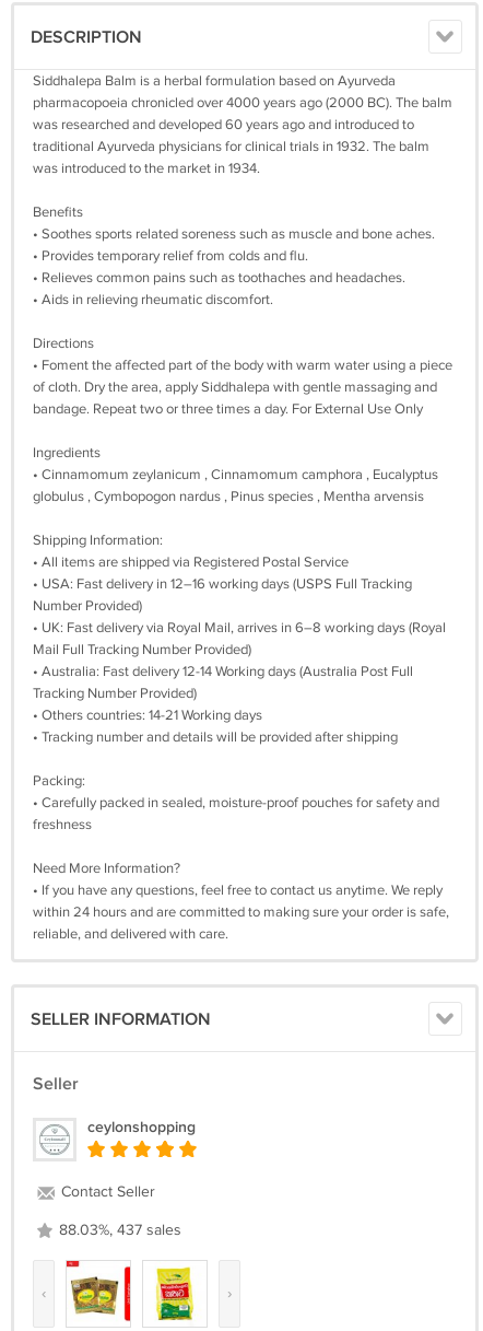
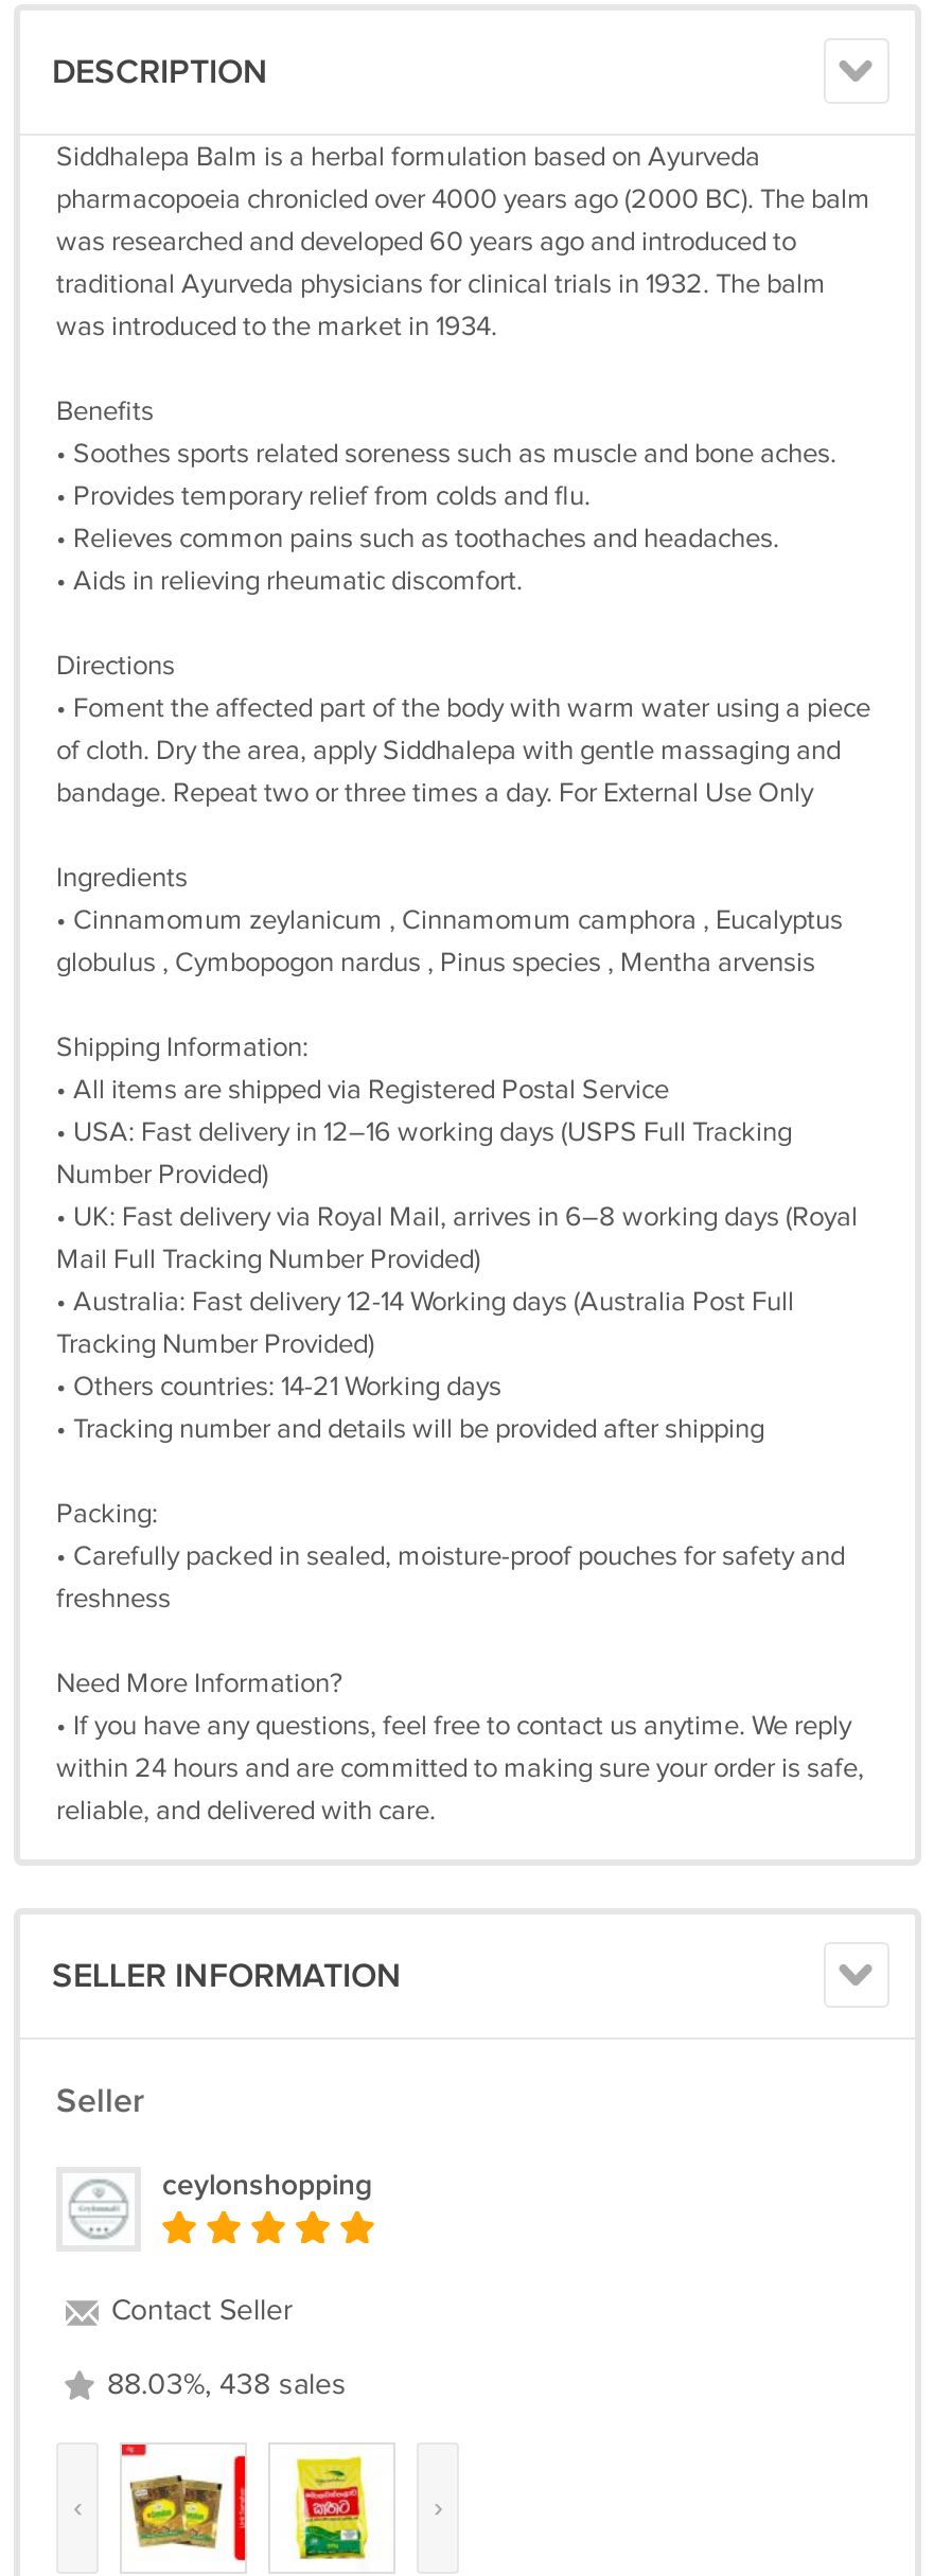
[55,1222,181,1239] 88.03%, 437 sales -> [99,2369,347,2403] 88.03%, 438 sales

